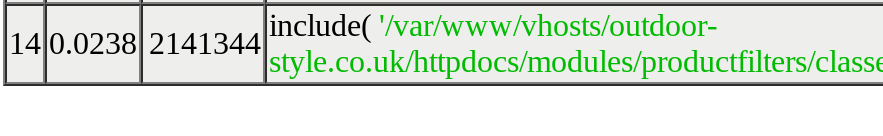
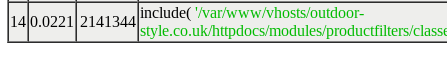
[9,26,261,60] 14 0.0238 2141344 -> [10,13,136,30] 14 0.0221 2141344

